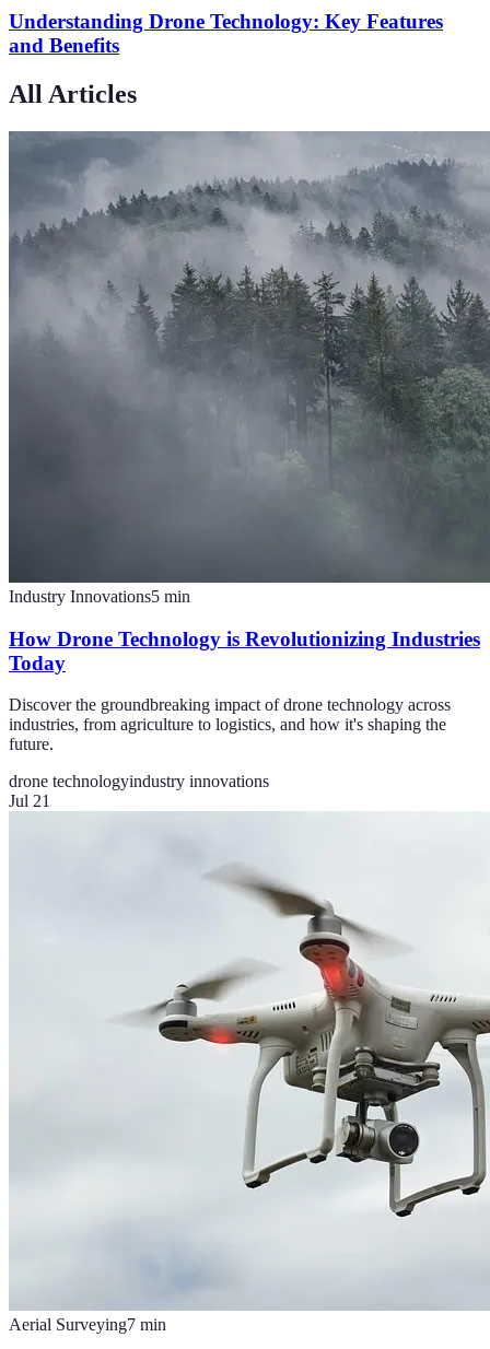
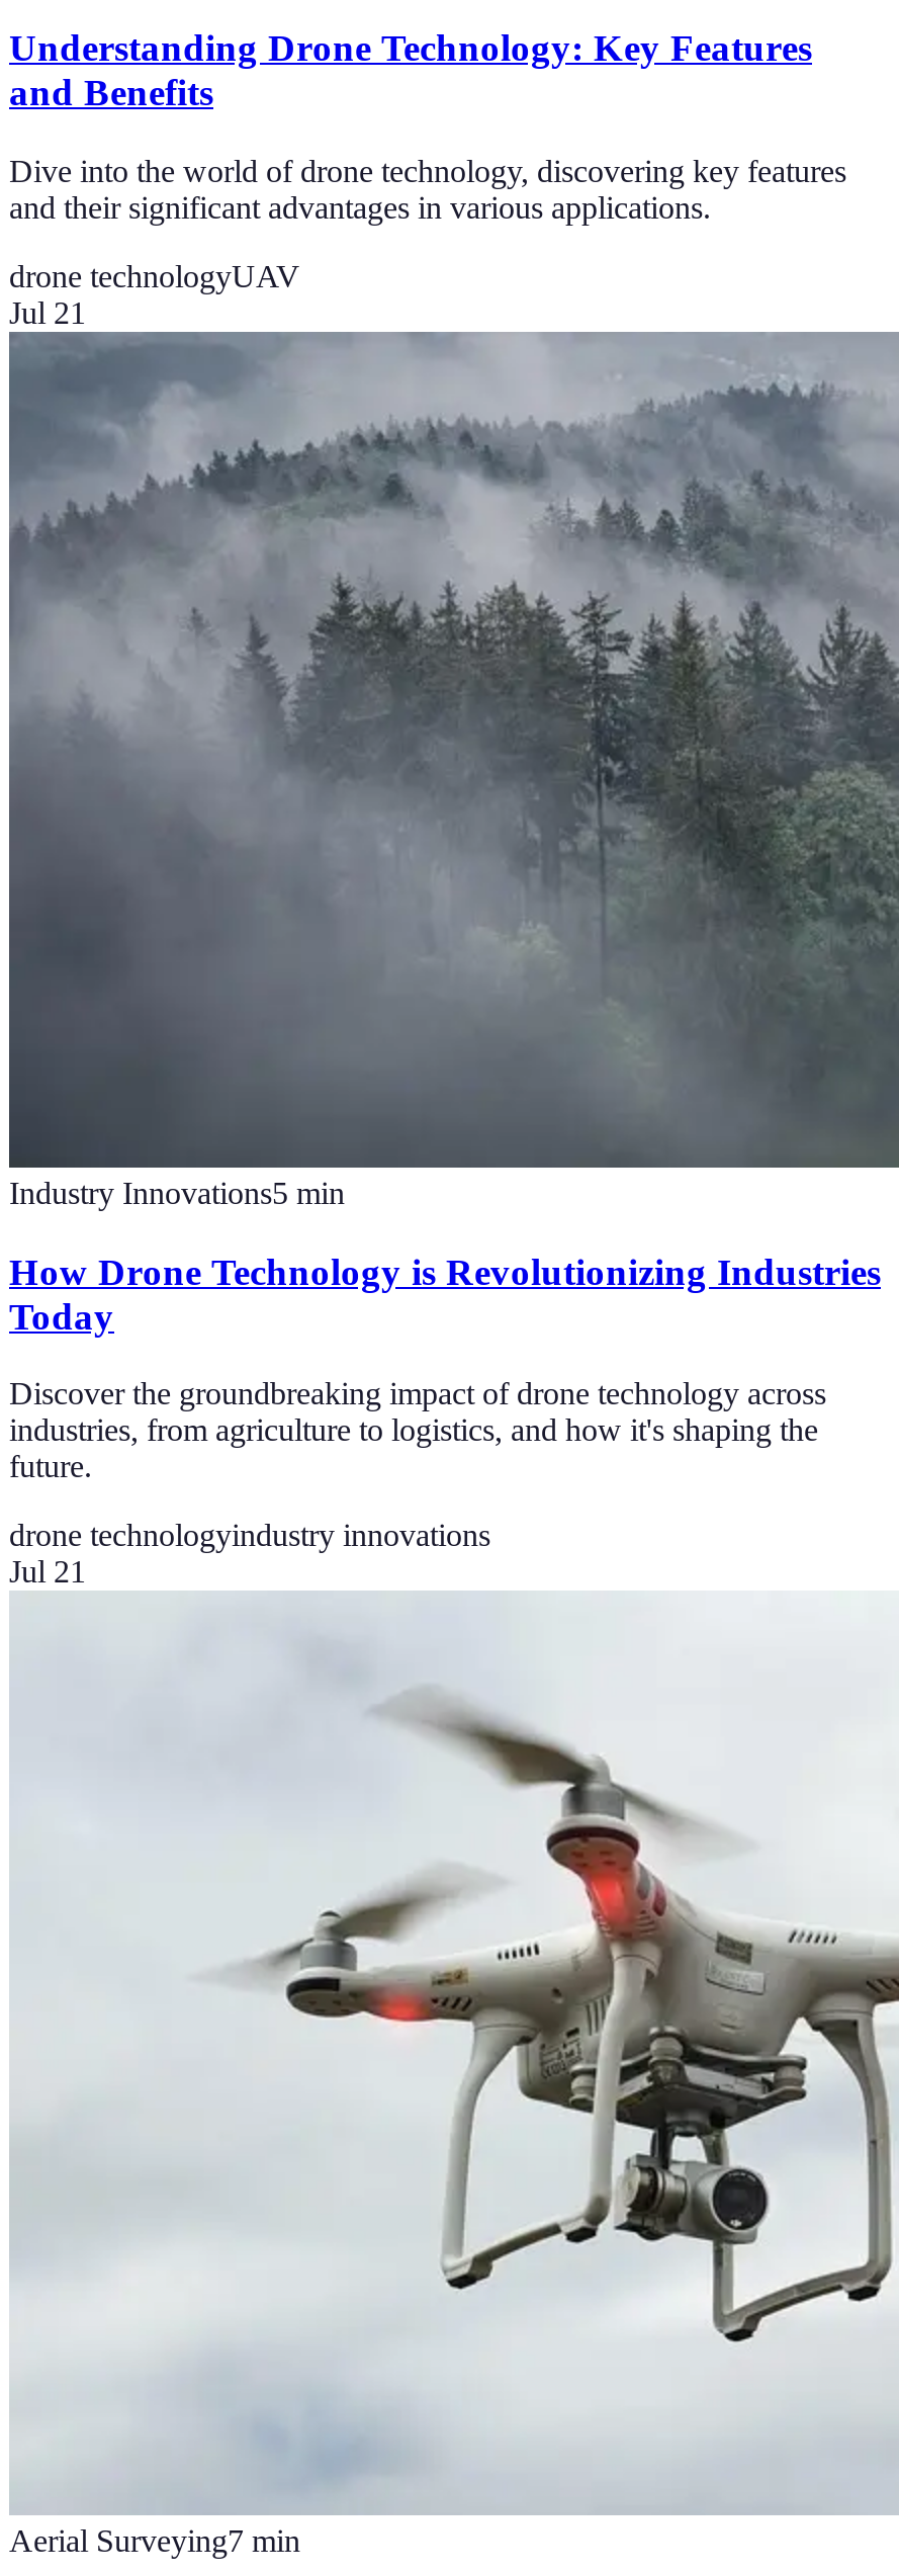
[9,80,137,108] All Articles -> [9,154,846,330] Dive into the world of drone technology, discovering key features | and their significant advantages in various applications. | drone technologyUAV | Jul 21

